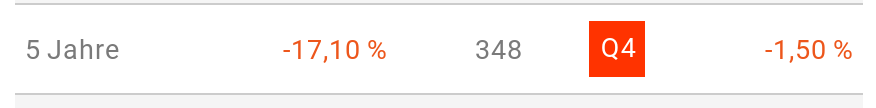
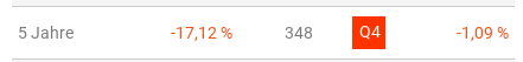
[283,34,387,66] -17,10 % -> [171,24,232,42] -17,12 %
[765,34,853,66] -1,50 % -> [457,24,509,42] -1,09 %

